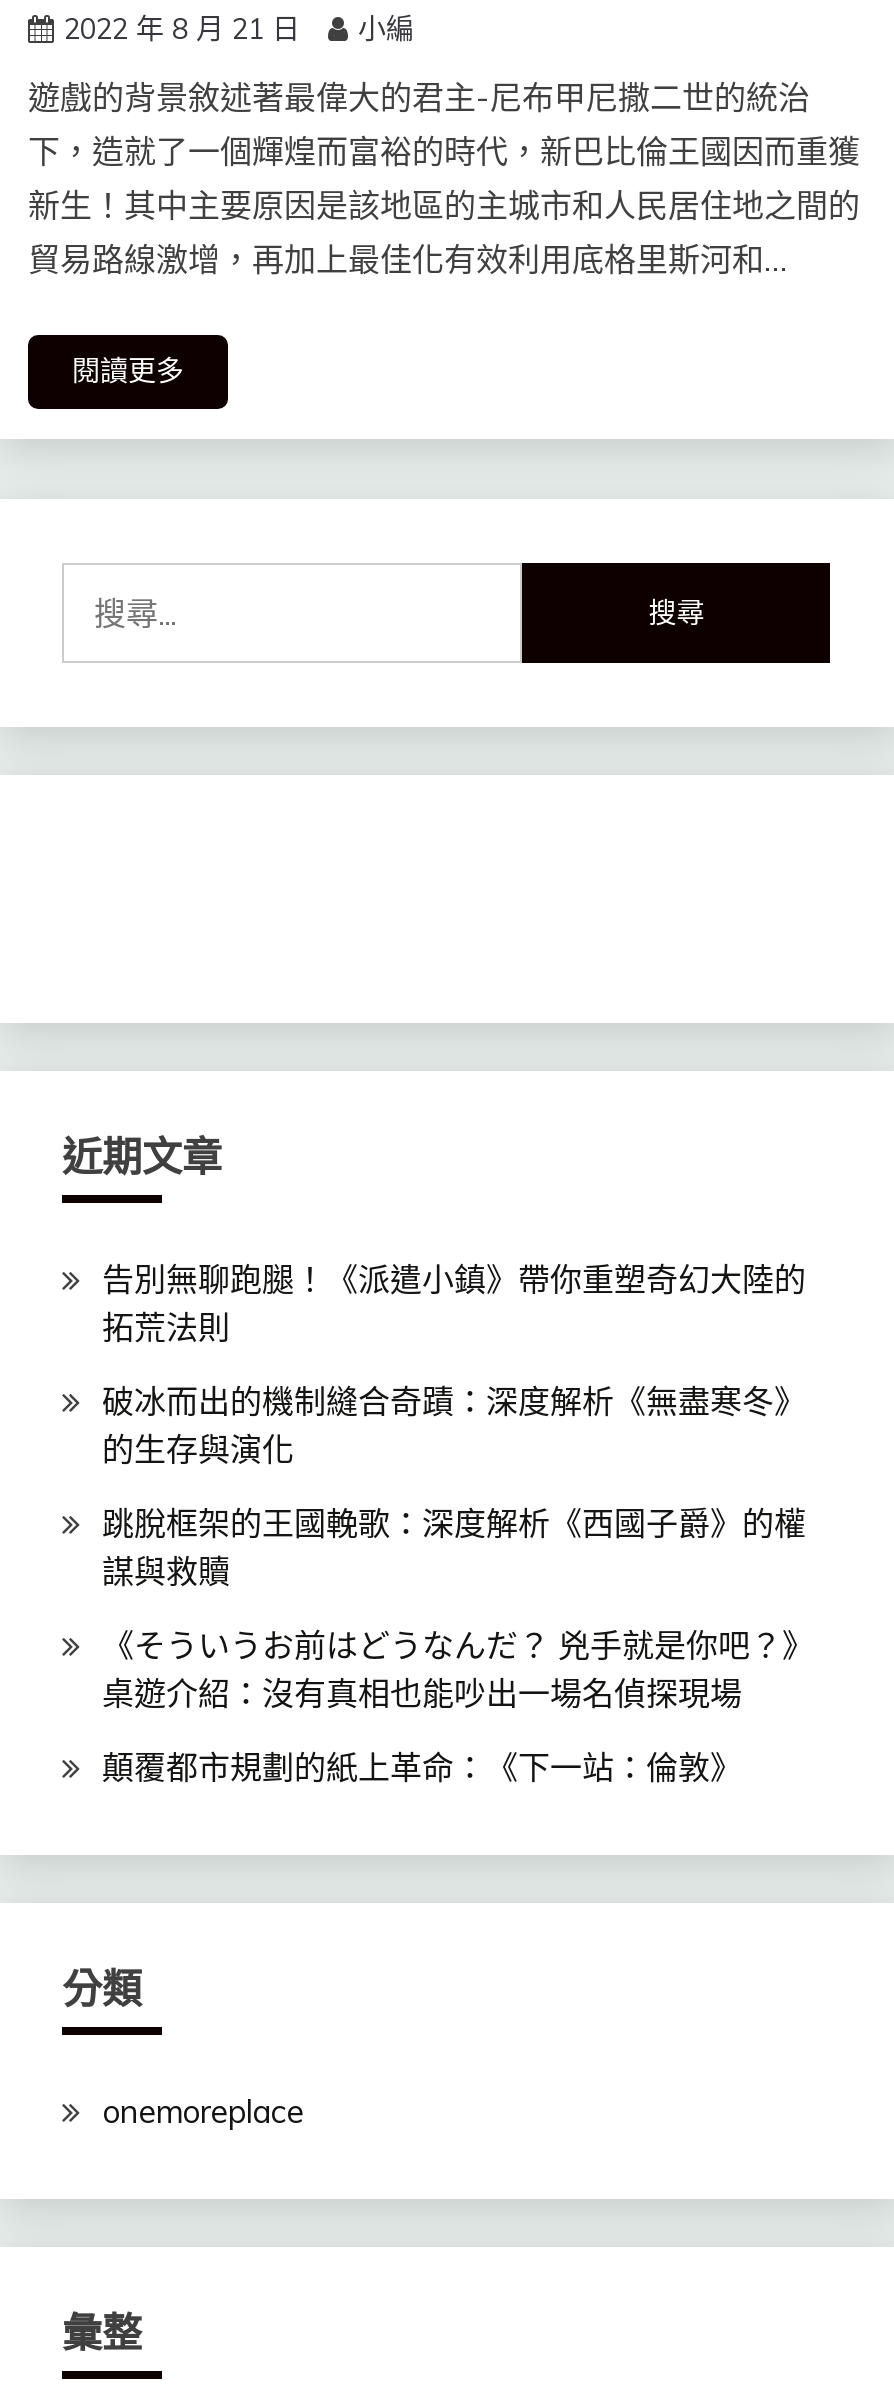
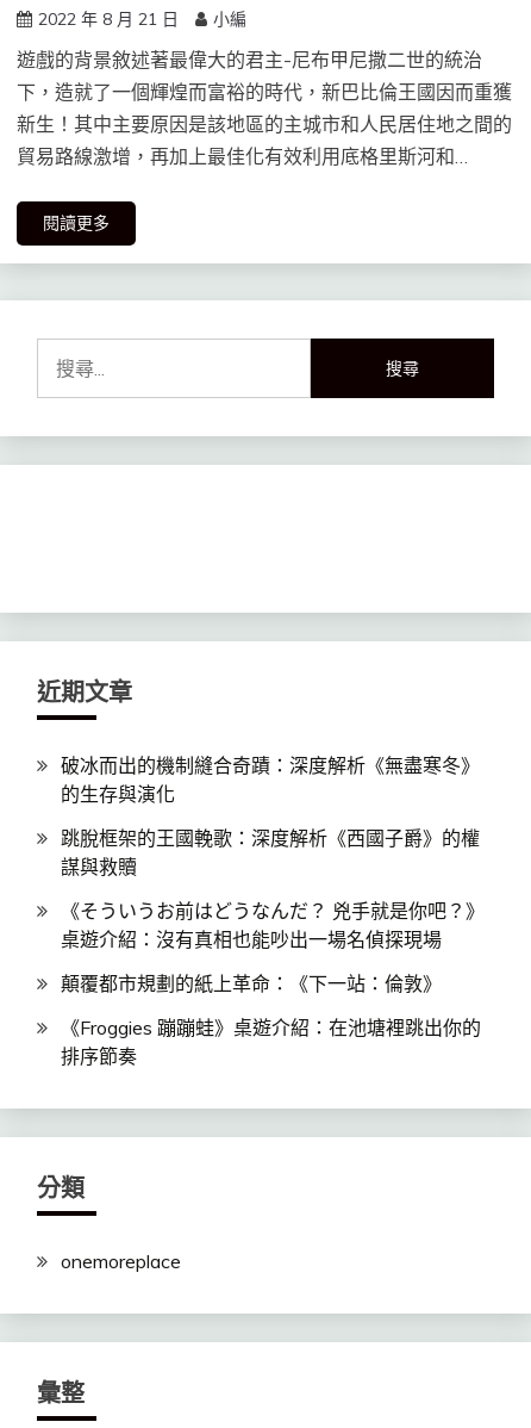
[102,1260,806,1348] 告別無聊跑腿！《派遣小鎮》帶你重塑奇幻大陸的 | 拓荒法則 -> none
moved [102,1381,806,1786] -> [61,754,480,995]: 破冰而出的機制縫合奇蹟：深度解析《無盡寒冬》 | 的生存與演化 | 跳脫框架的王國輓歌：深度解析《西國子爵》的權 | 謀與救贖 | 桌遊介紹：沒有真相也能吵出一場名偵探現場 | 顛覆都市規劃的紙上革命：《下一站：倫敦》
none -> [61,1015,481,1067] 《Froggies 蹦蹦蛙》桌遊介紹：在池塘裡跳出你的 | 排序節奏

